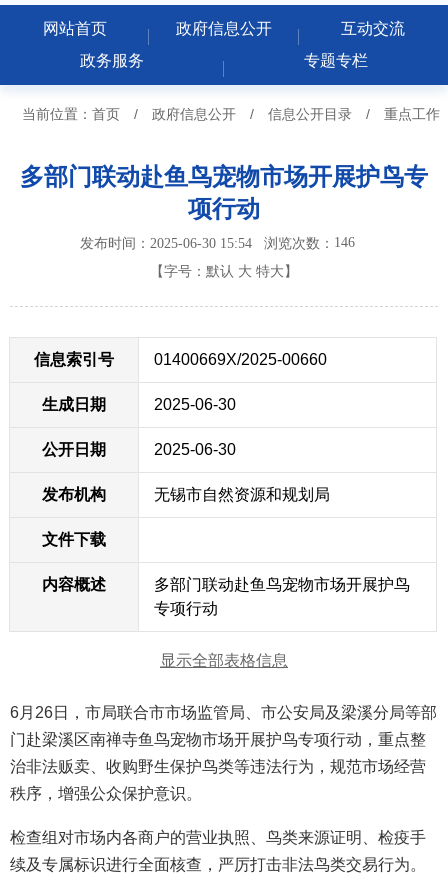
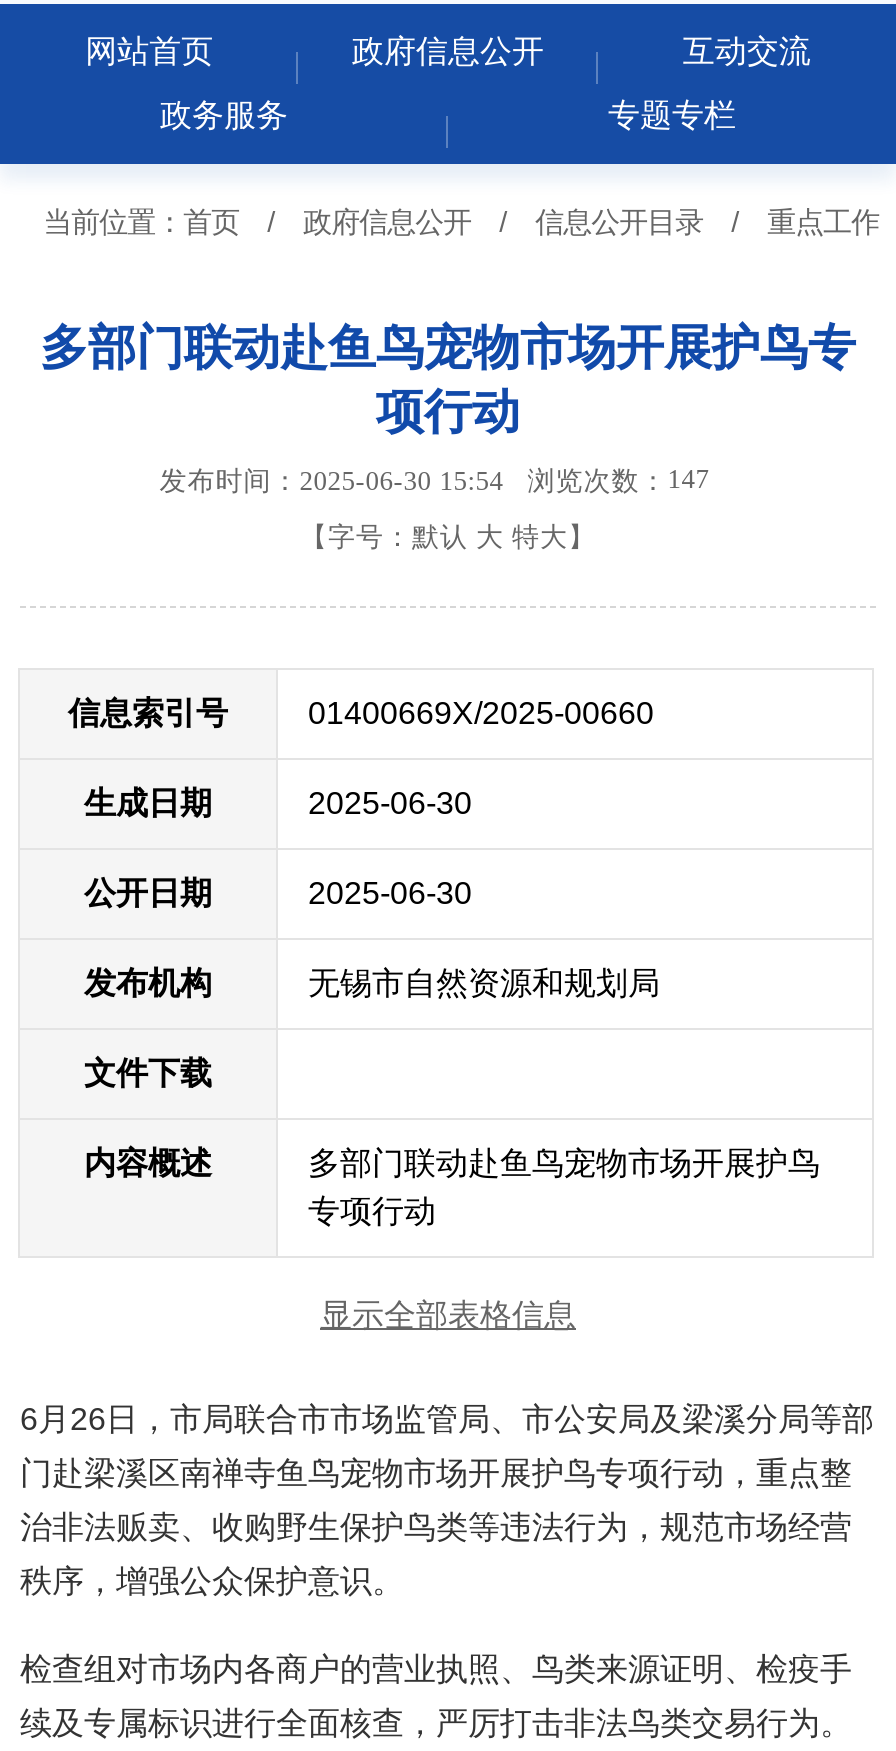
[80,235,355,251] 发布时间：2025-06-30 15:54浏览次数：146 -> [159,465,709,497] 发布时间：2025-06-30 15:54浏览次数：147

